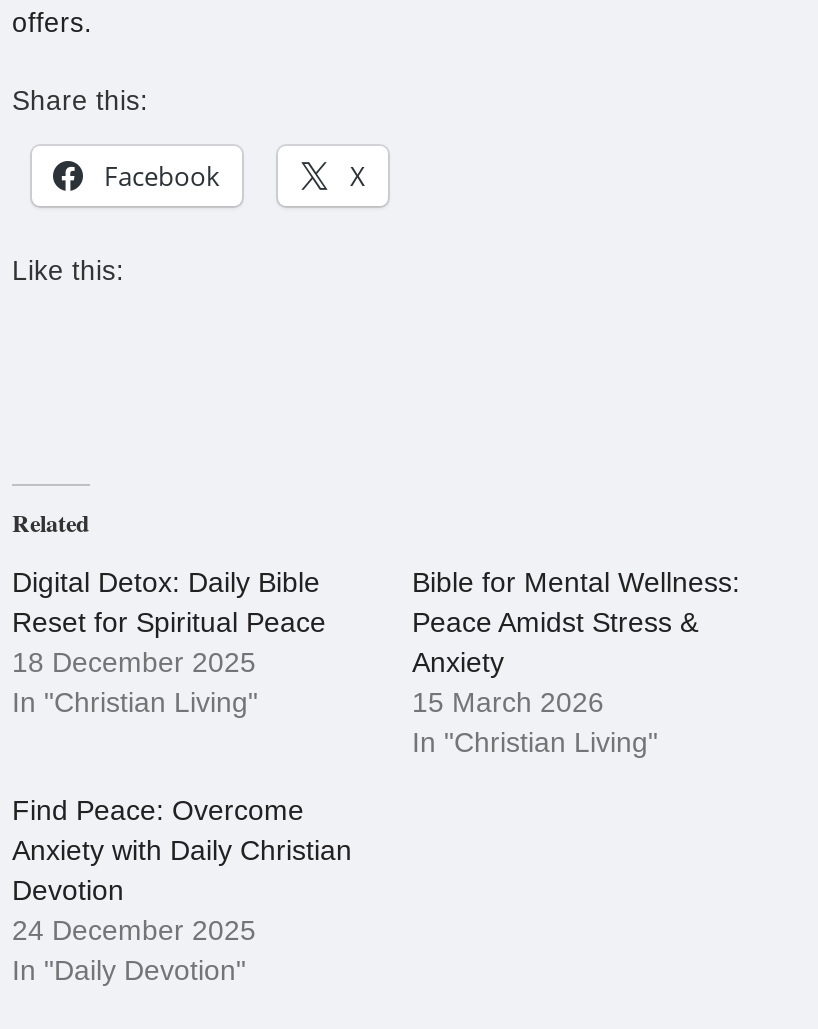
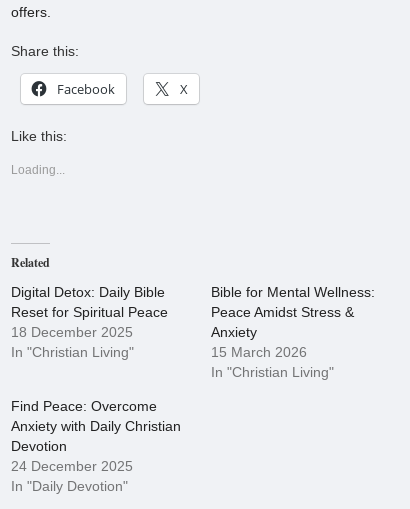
none -> [11,163,65,177] Loading...

